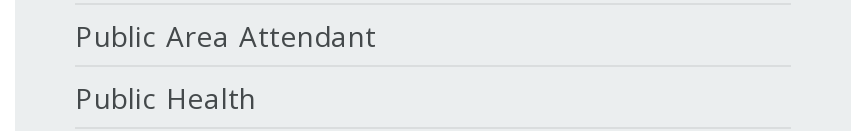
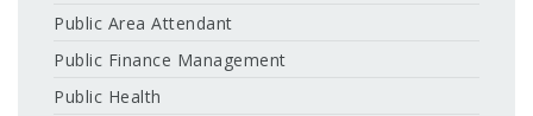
none -> [54,48,286,70] Public Finance Management

